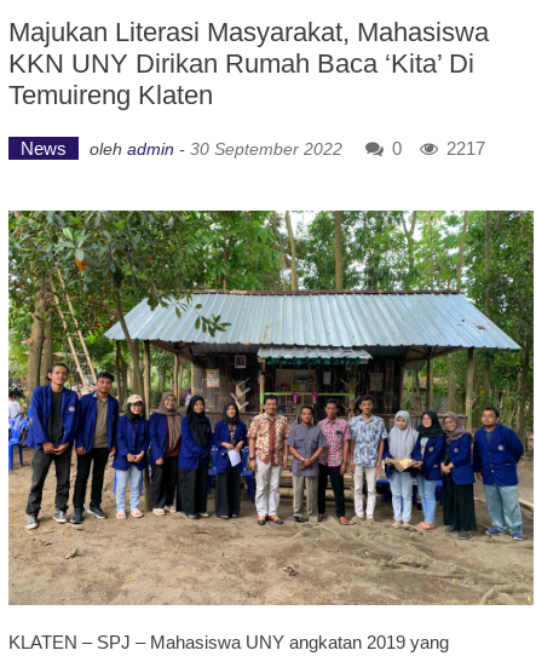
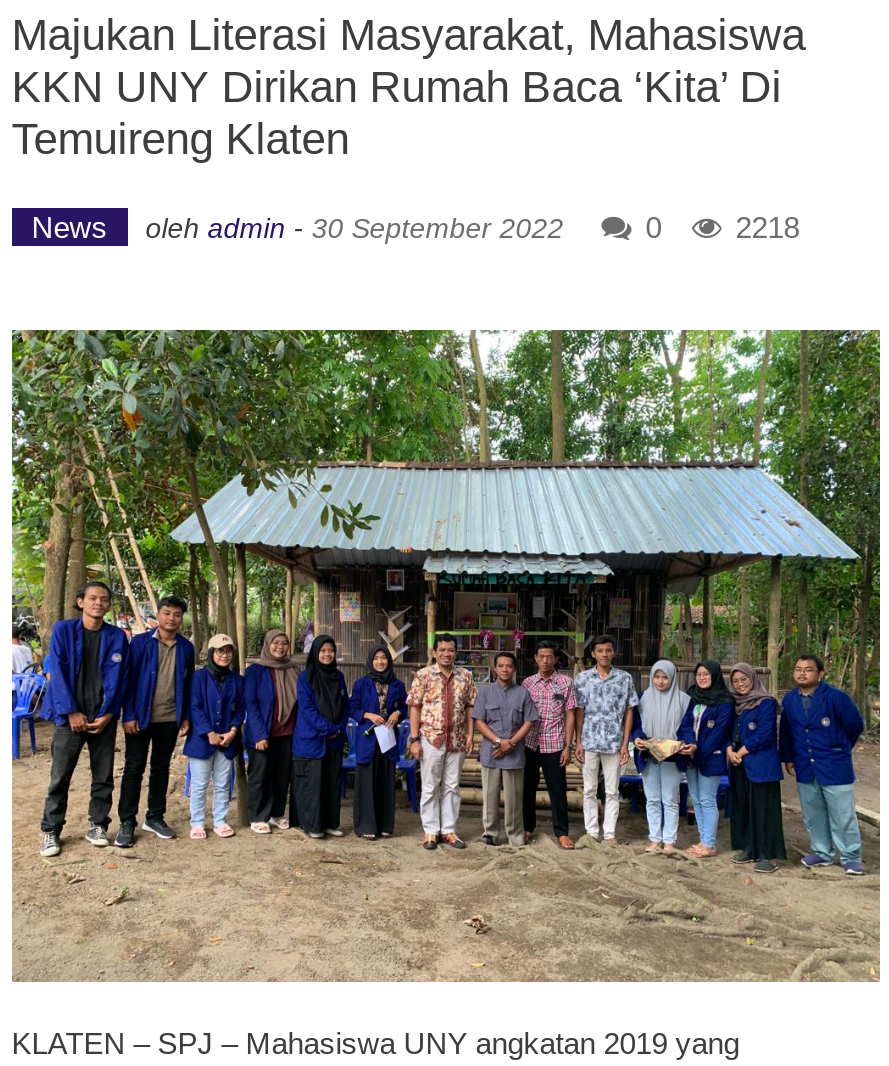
[446,138,485,159] 2217 -> [735,210,799,244] 2218

